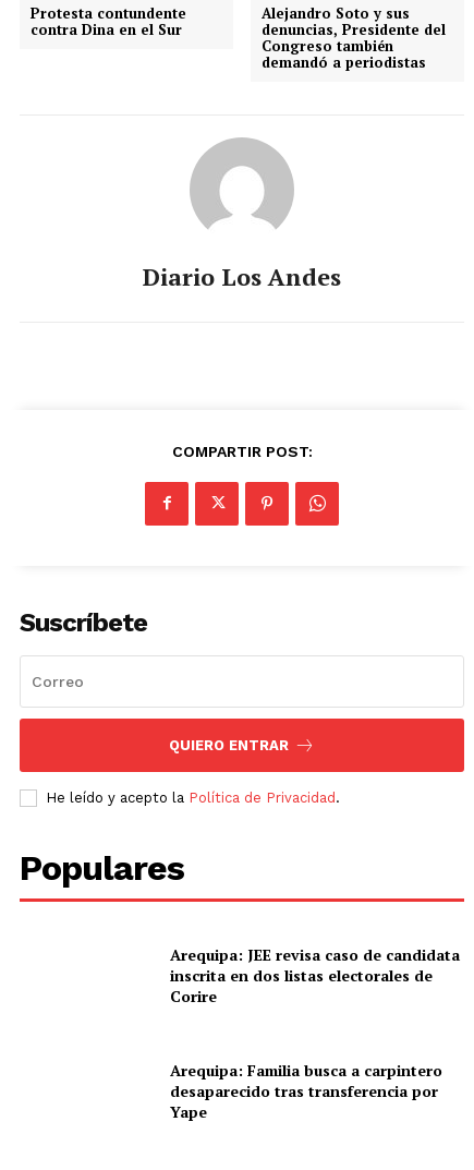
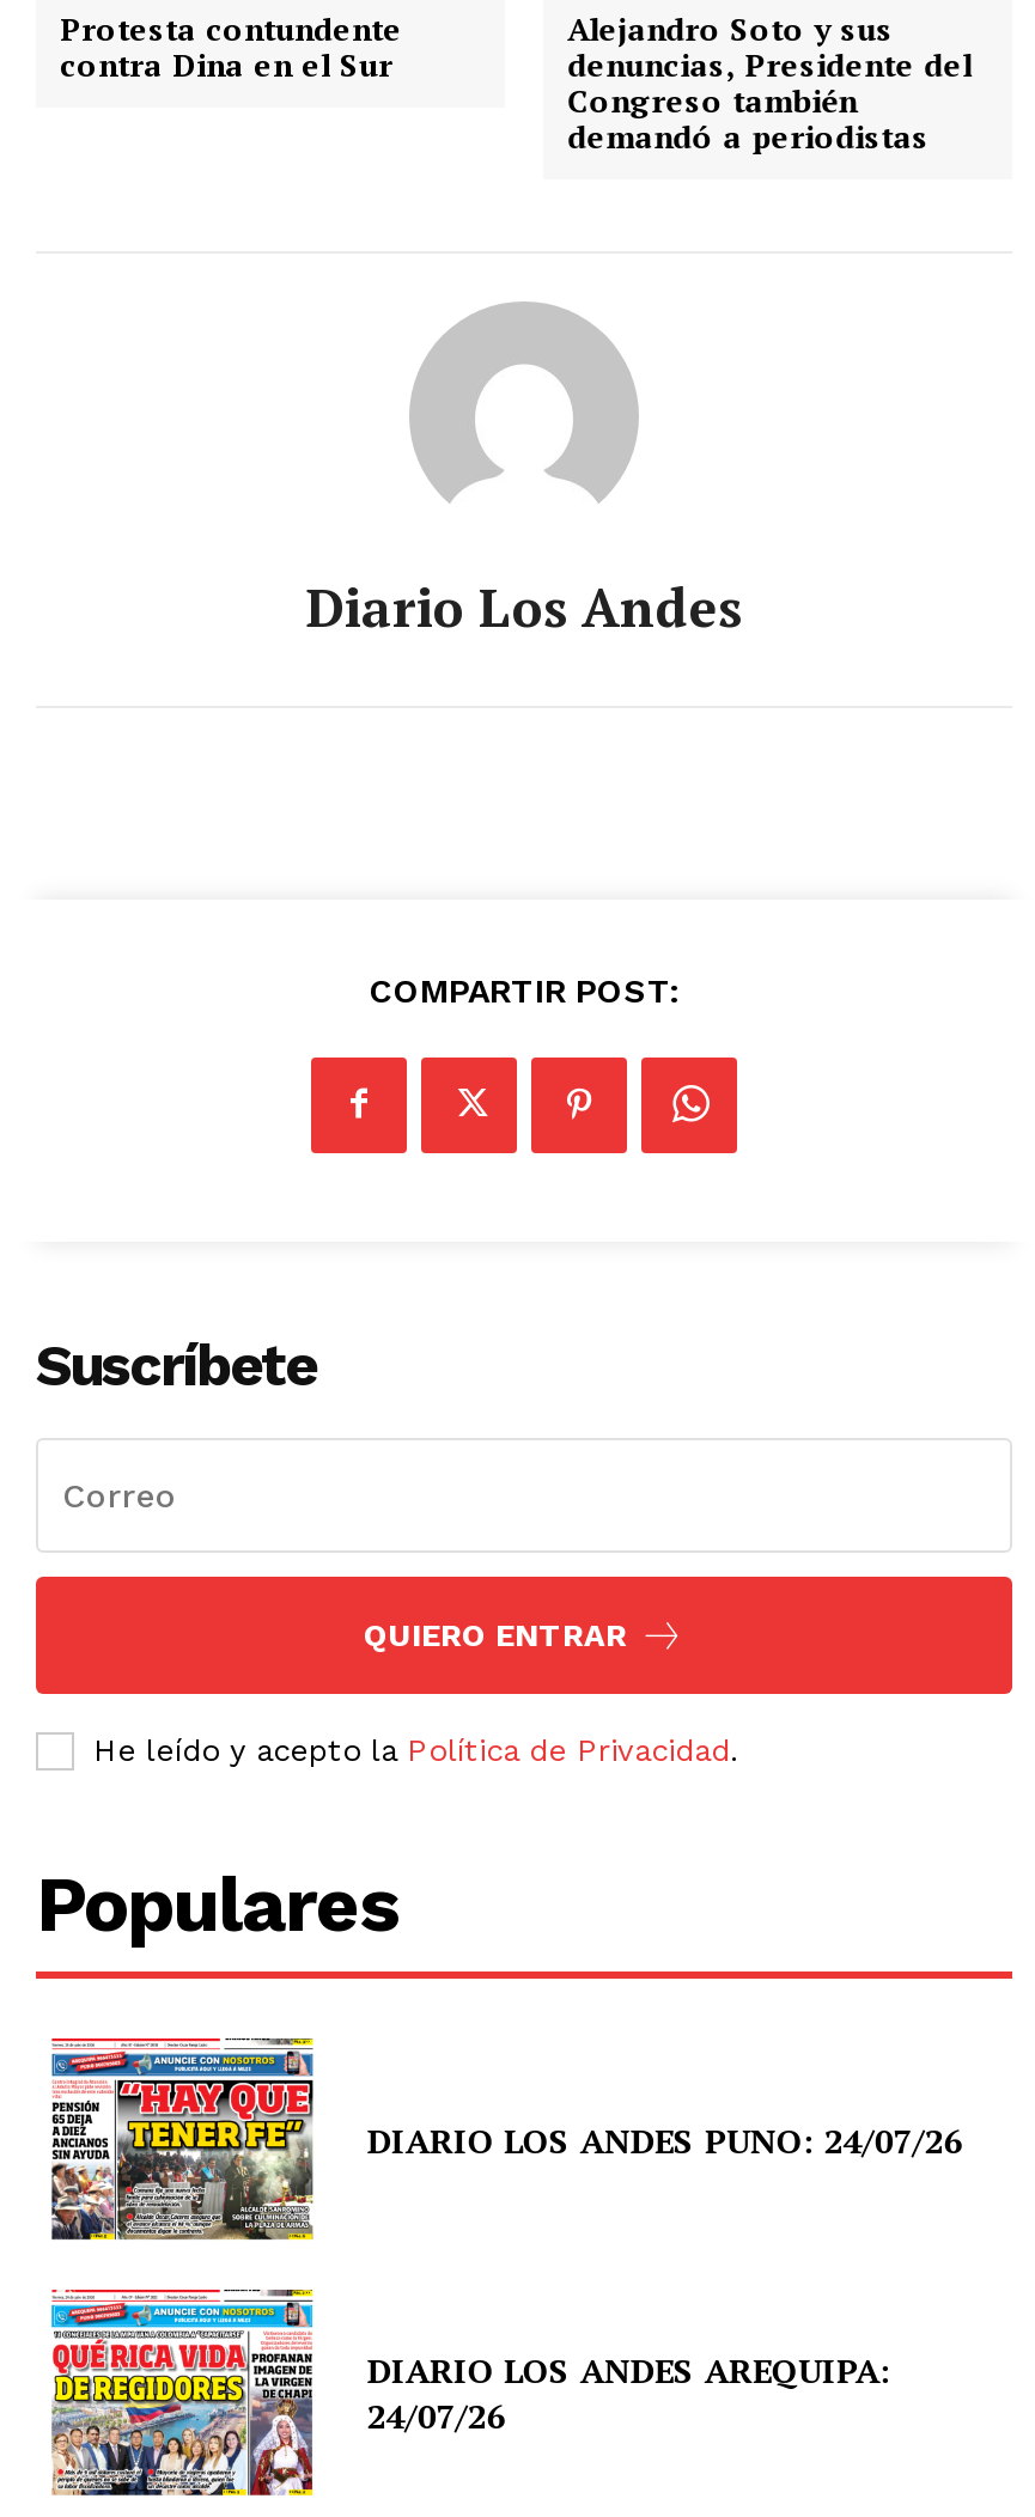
none -> [48,2036,316,2242] [image]
none -> [48,2287,316,2498] [image]
[170,944,460,1006] Arequipa: JEE revisa caso de candidata | inscrita en dos listas electorales de | Corire -> [367,2117,963,2163] DIARIO LOS ANDES PUNO: 24/07/26
[170,1060,443,1122] Arequipa: Familia busca a carpintero | desaparecido tras transferencia por | Yape -> [367,2348,891,2439] DIARIO LOS ANDES AREQUIPA: | 24/07/26

